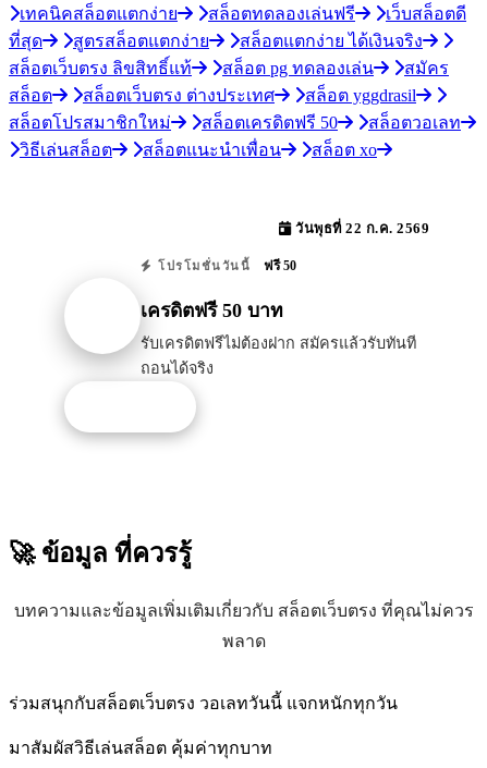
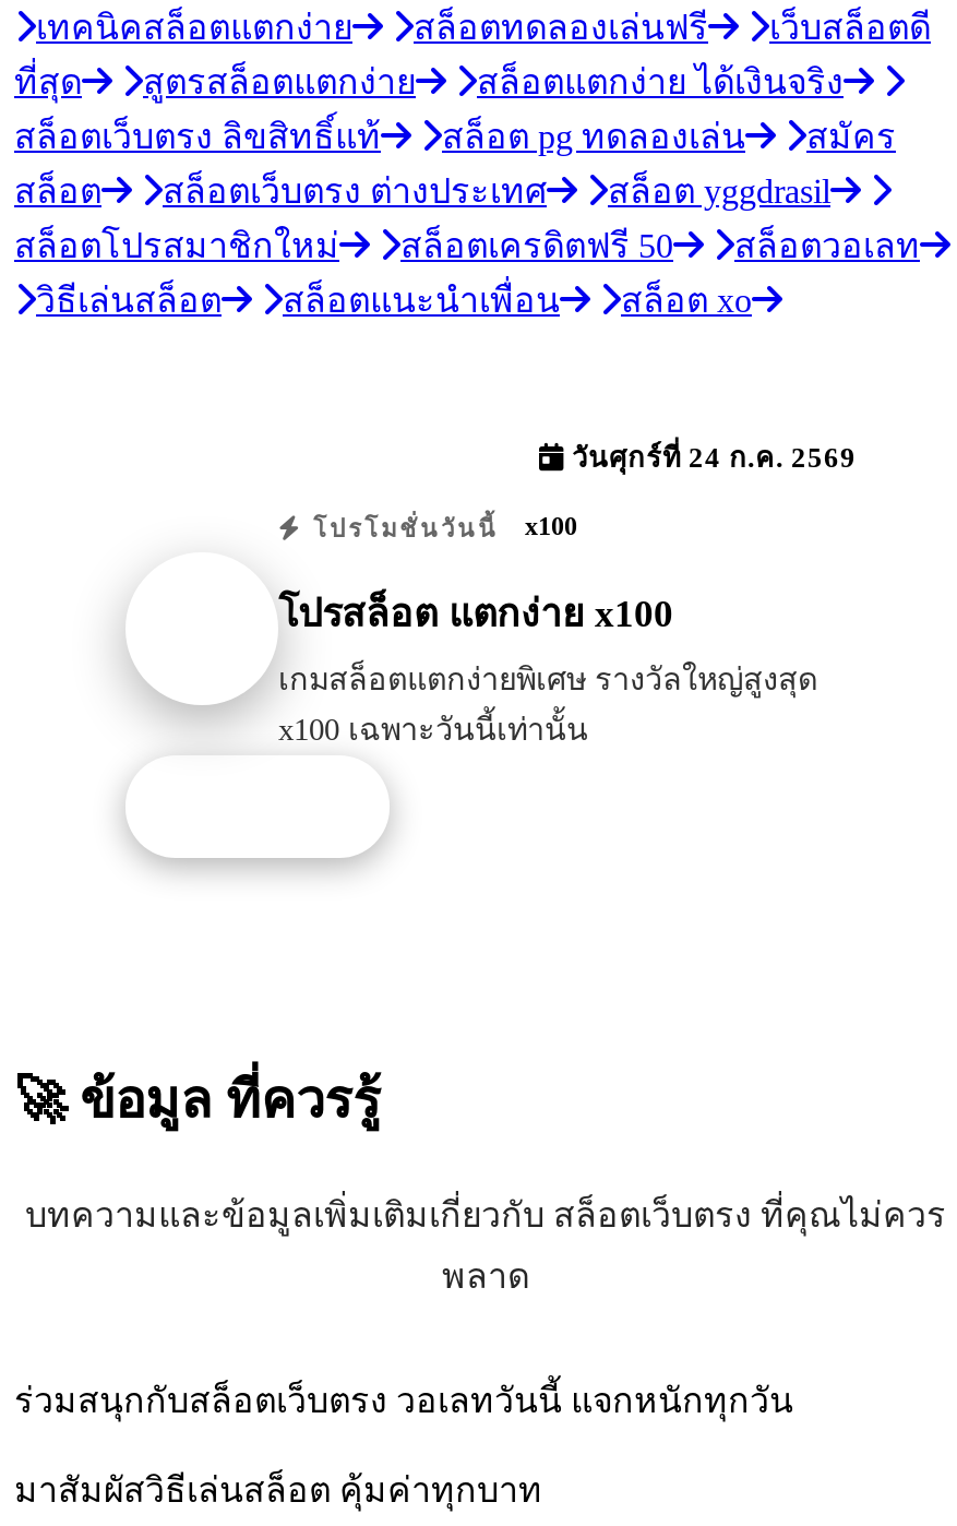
[291,221,429,237] วันพุธที่ 22 ก.ค. 2569 -> [564,444,857,474] วันศุกร์ที่ 24 ก.ค. 2569
[153,258,296,274] โปรโมชั่นวันนี้ ฟรี 50 -> [303,511,577,542] โปรโมชั่นวันนี้ x100
[141,299,283,321] เครดิตฟรี 50 บาท -> [278,591,673,635] โปรสล็อต แตกง่าย x100
[141,334,416,377] รับเครดิตฟรีไม่ต้องฝาก สมัครแล้วรับทันที | ถอนได้จริง -> [278,661,817,746] เกมสล็อตแตกง่ายพิเศษ รางวัลใหญ่สูงสุด | x100 เฉพาะวันนี้เท่านั้น

